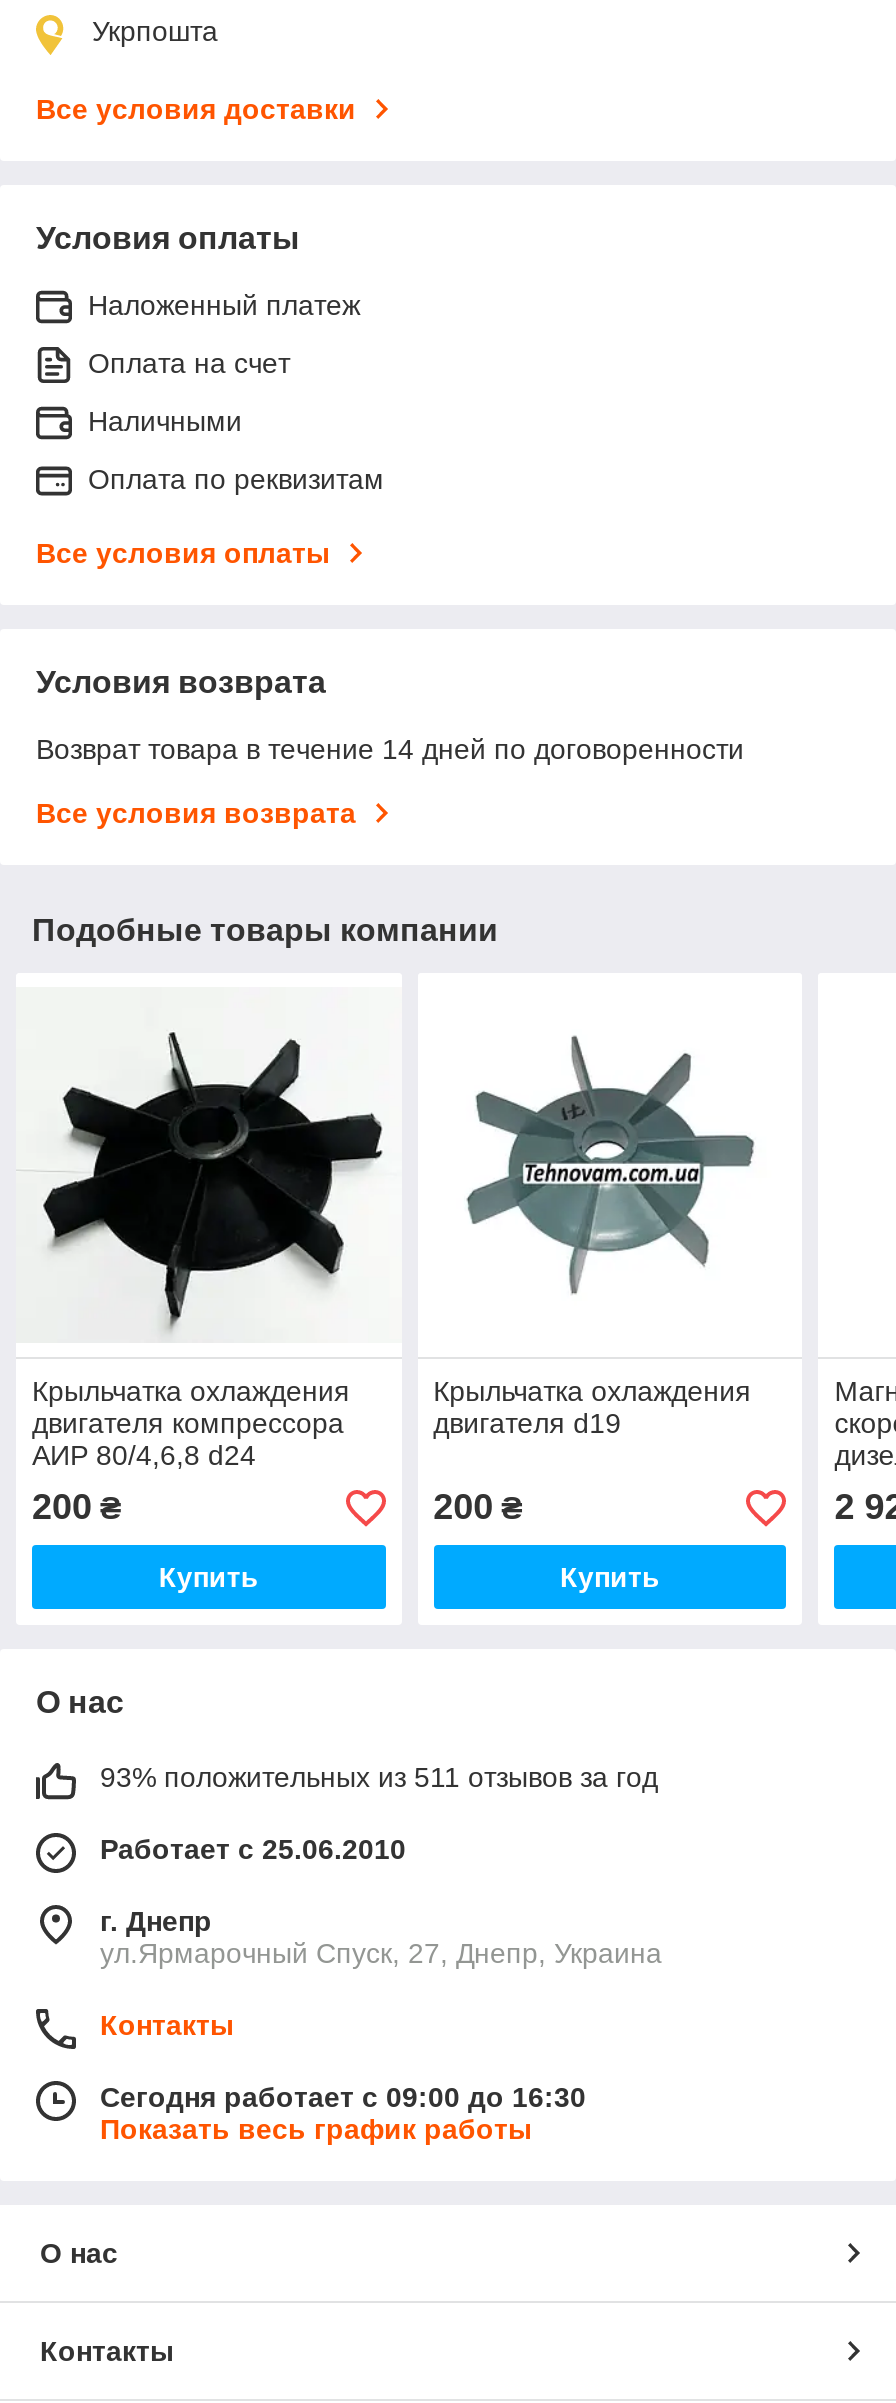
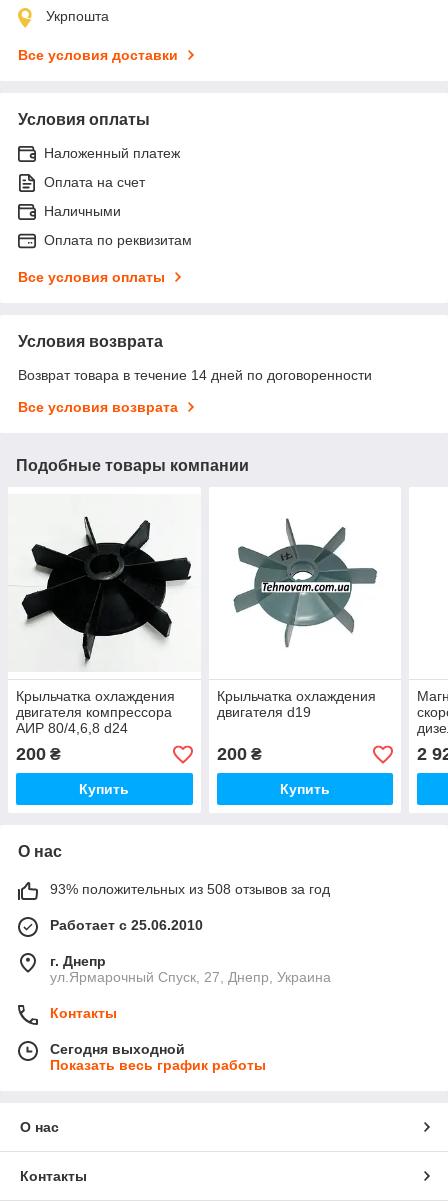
[100,1762,658,1794] 93% положительных из 511 отзывов за год -> [50,881,330,897] 93% положительных из 508 отзывов за год
[100,2082,586,2114] Сегодня работает с 09:00 до 16:30 -> [50,1041,185,1057] Сегодня выходной

